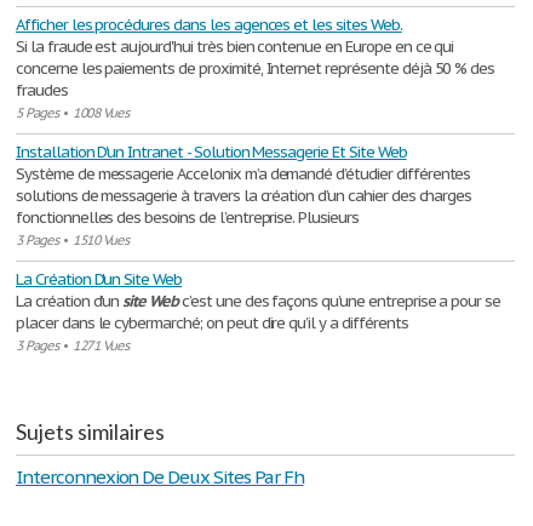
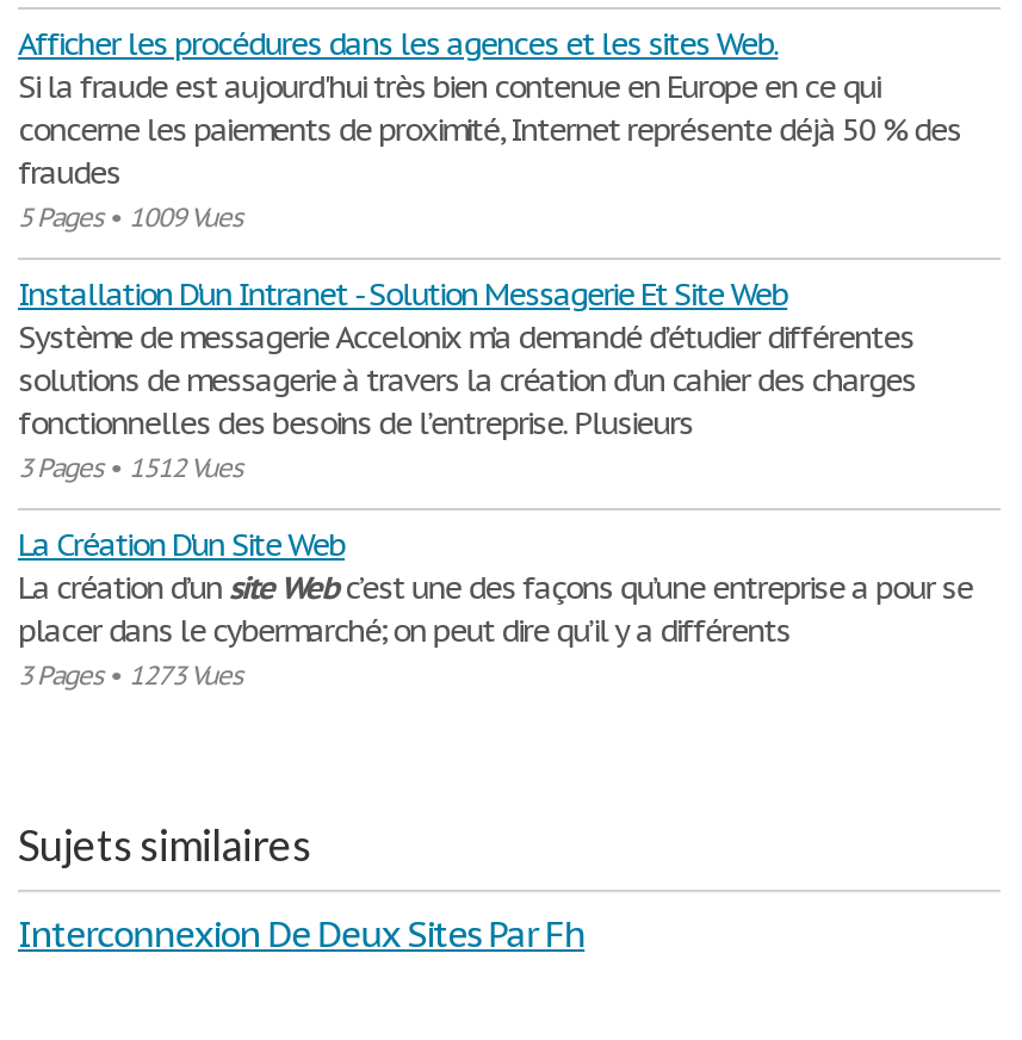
[16,104,129,121] 5 Pages • 1008 Vues -> [18,200,240,234] 5 Pages • 1009 Vues
[16,231,129,248] 3 Pages • 1510 Vues -> [18,451,240,484] 3 Pages • 1512 Vues
[16,337,129,354] 3 Pages • 1271 Vues -> [18,658,240,692] 3 Pages • 1273 Vues

